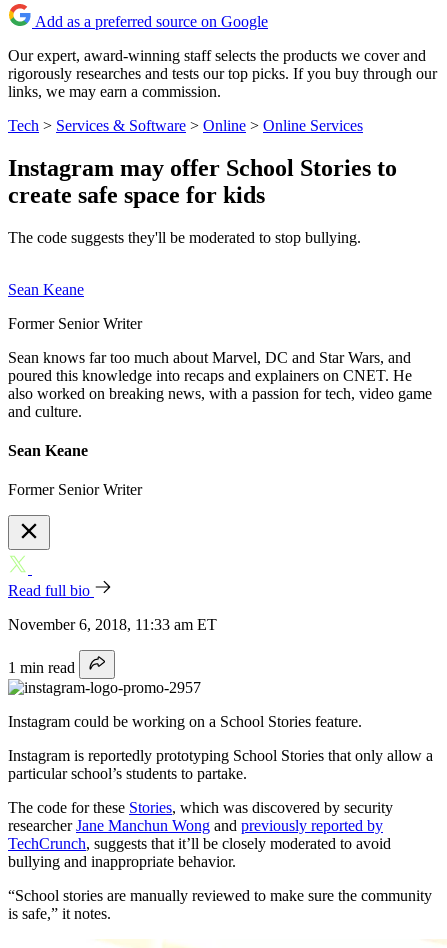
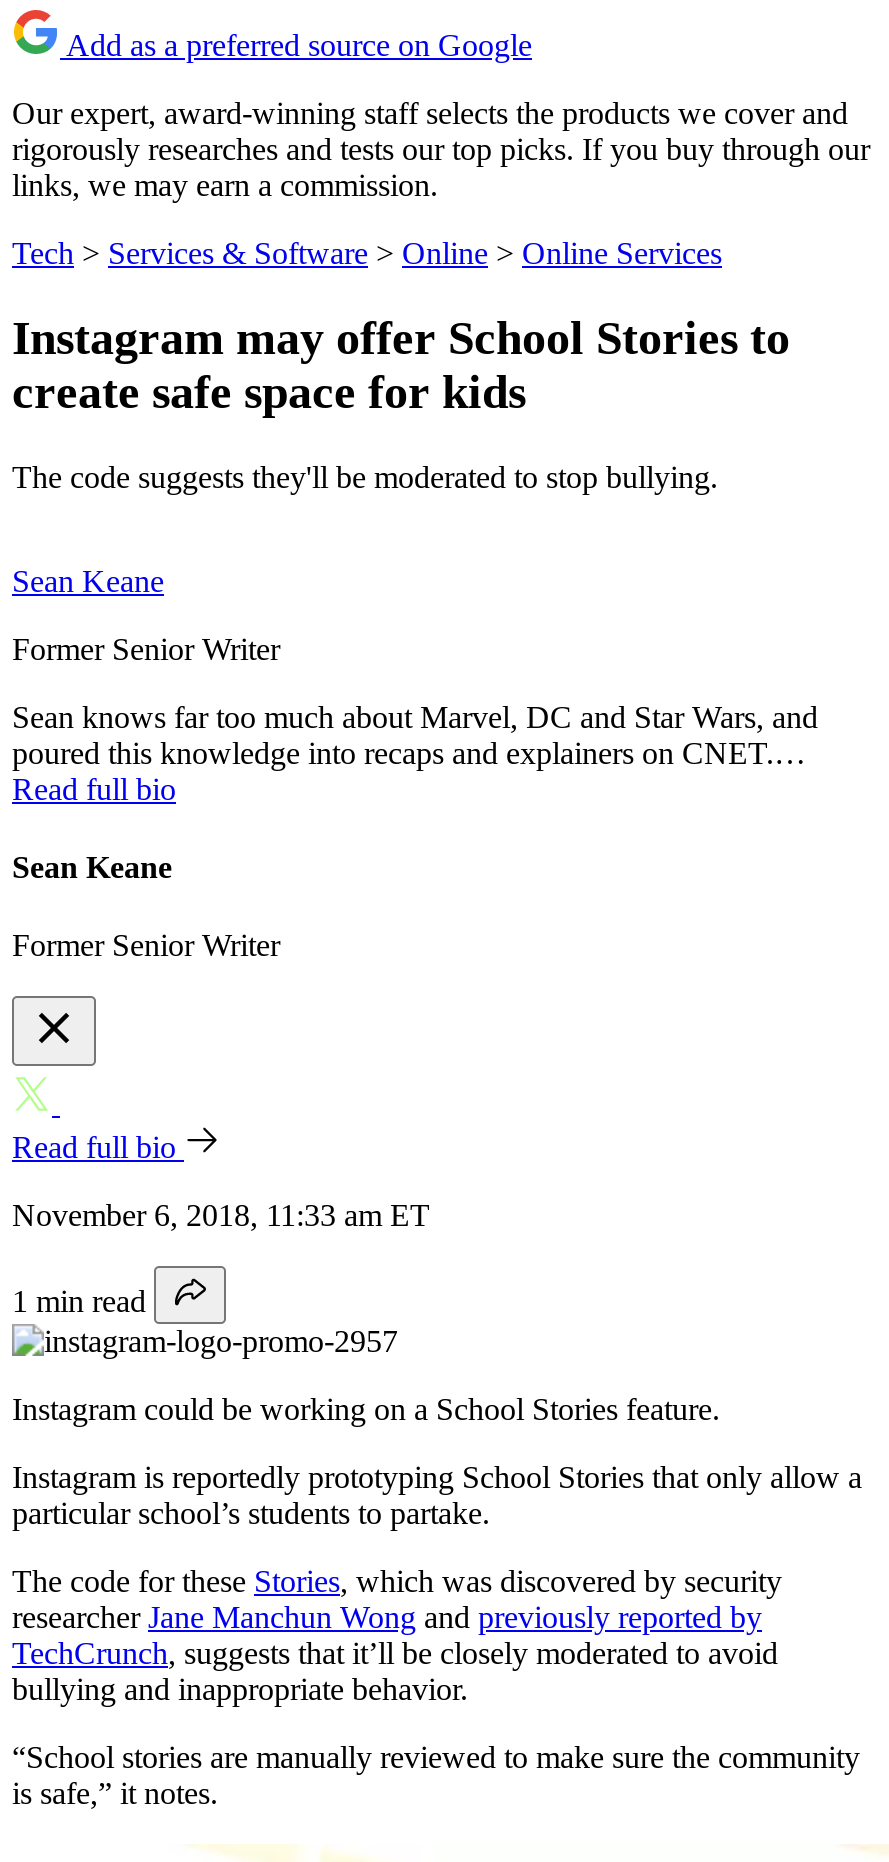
[8,367,432,420] poured this knowledge into recaps and explainers on CNET. He | also worked on breaking news, with a passion for tech, video game | and culture. -> [12,736,806,806] poured this knowledge into recaps and explainers on CNET.… | Read full bio

